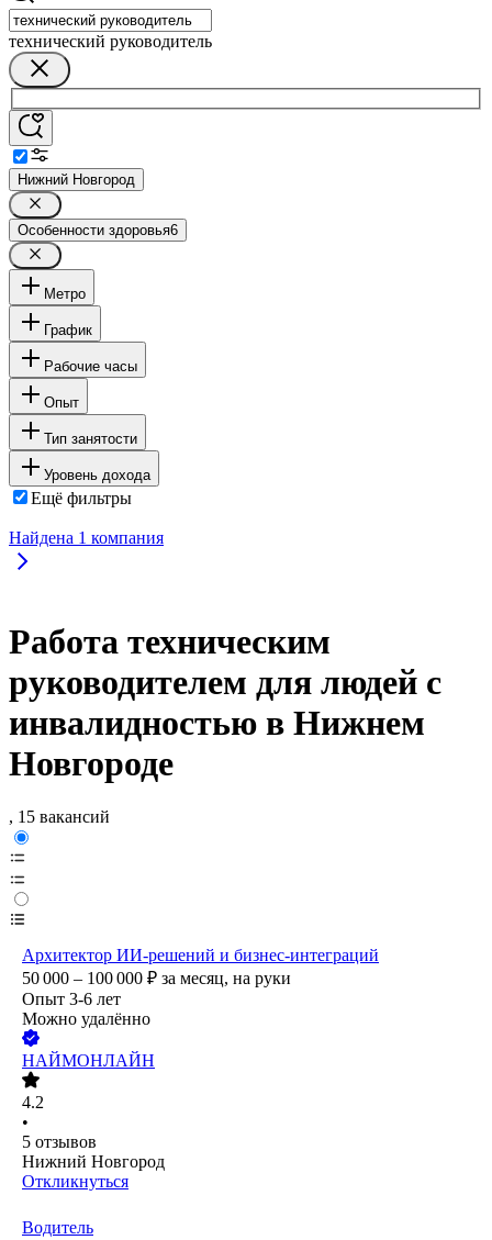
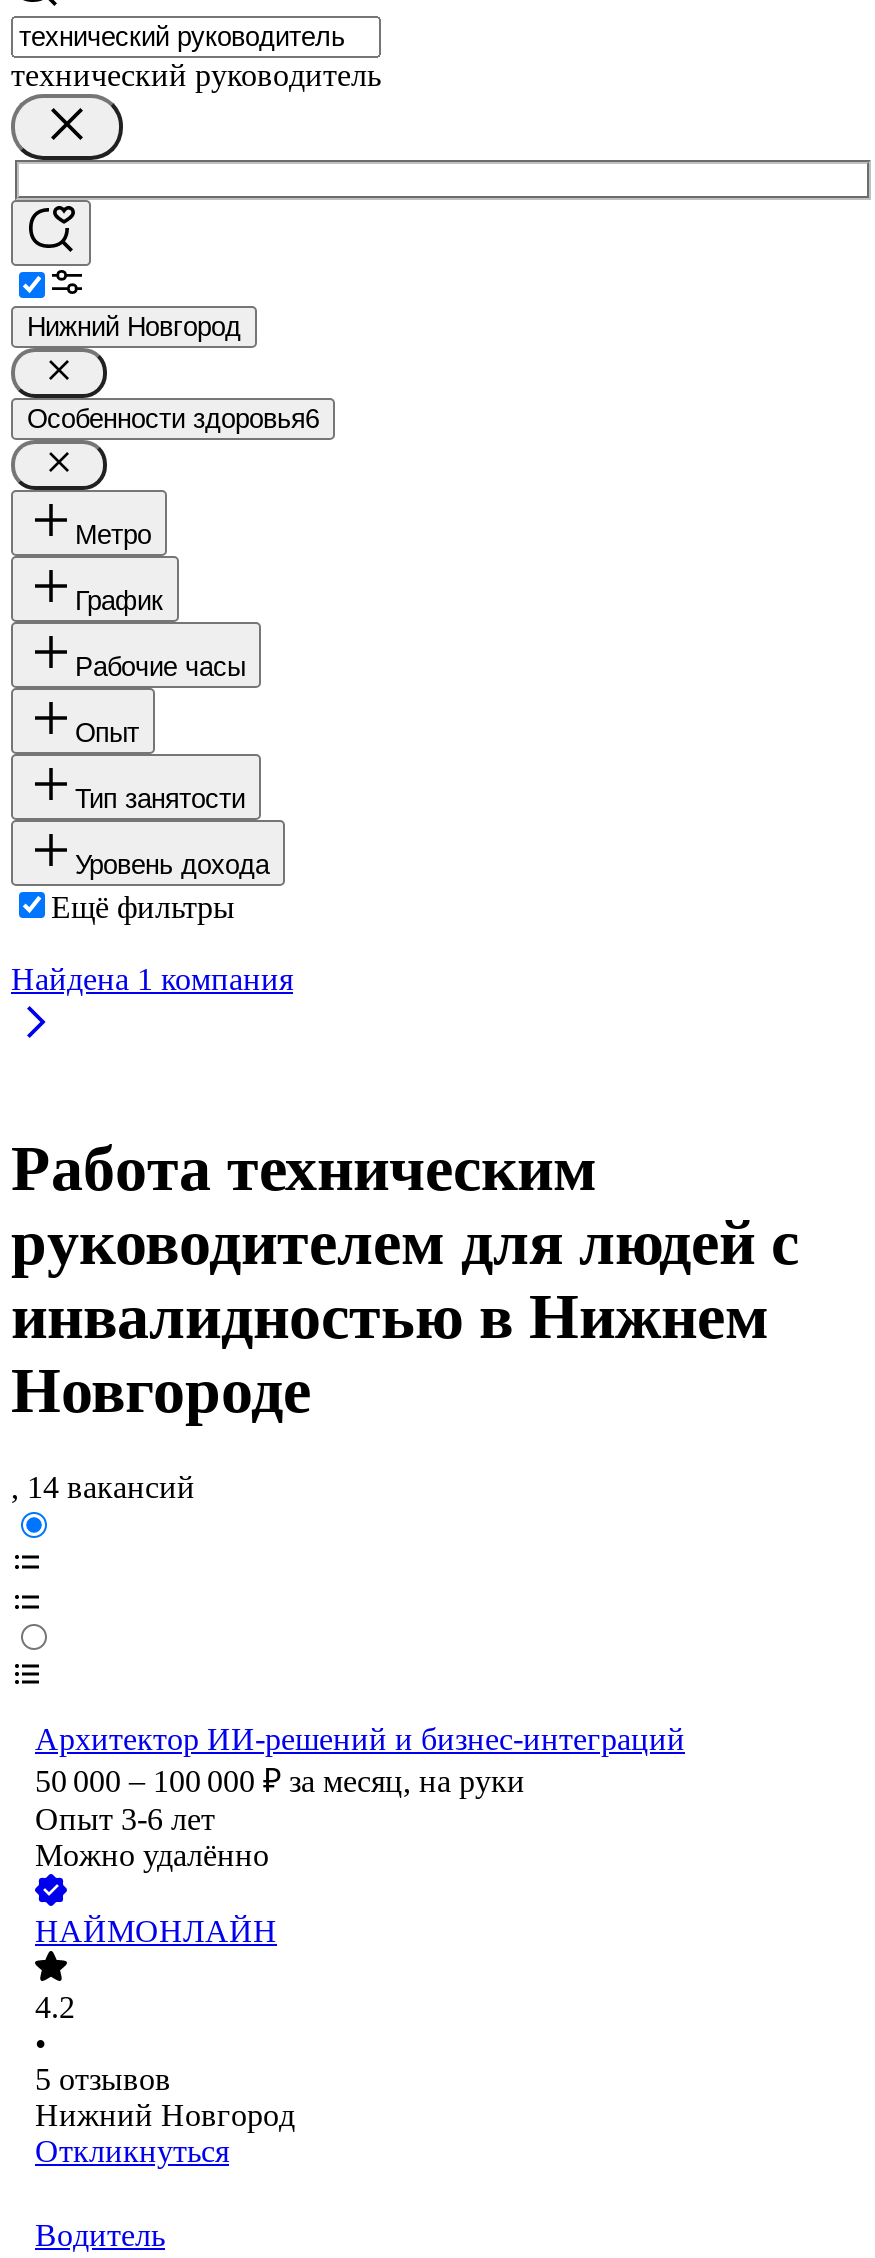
[9,808,110,826] , 15 вакансий -> [11,1471,195,1505] , 14 вакансий

